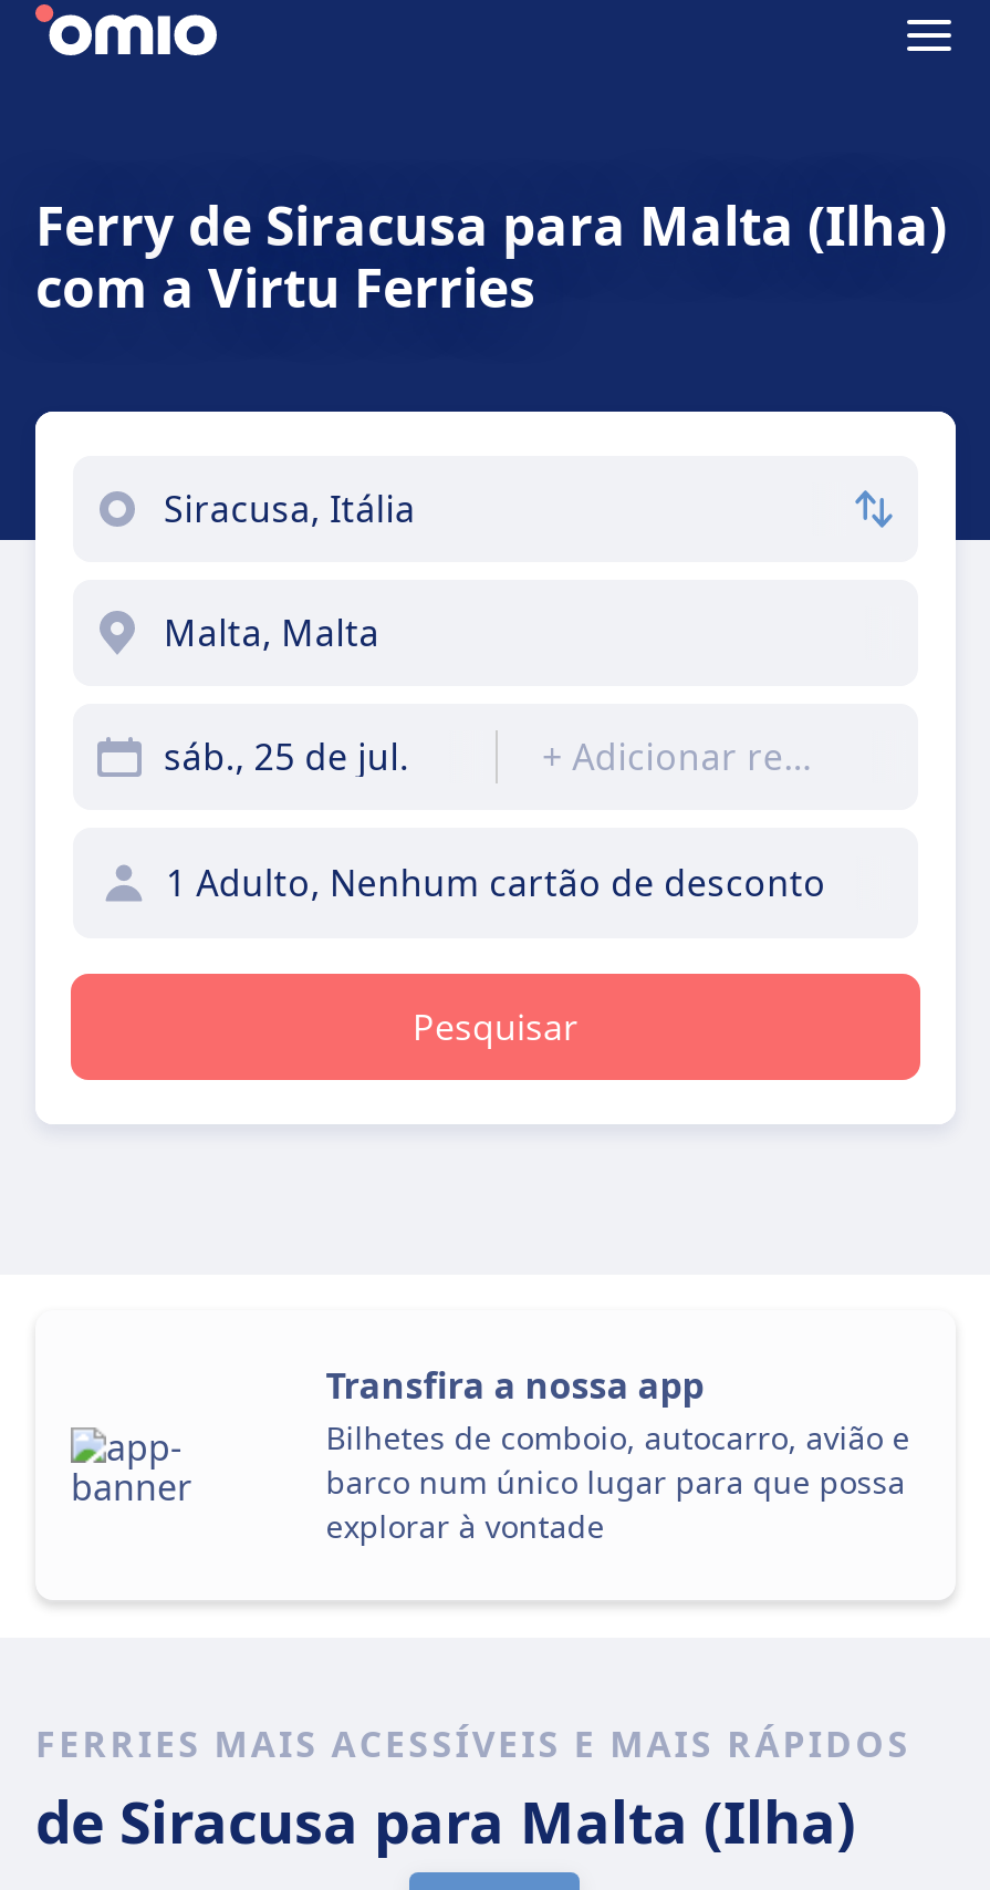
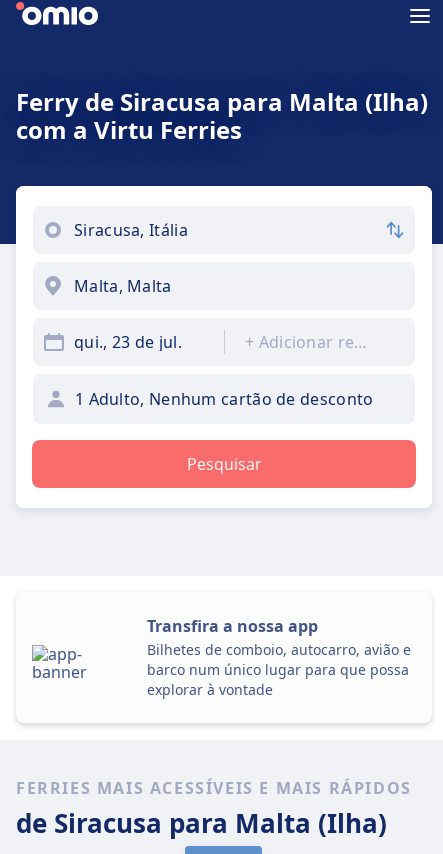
[164,733,409,781] sáb., 25 de jul. -> [74,331,182,353] qui., 23 de jul.

